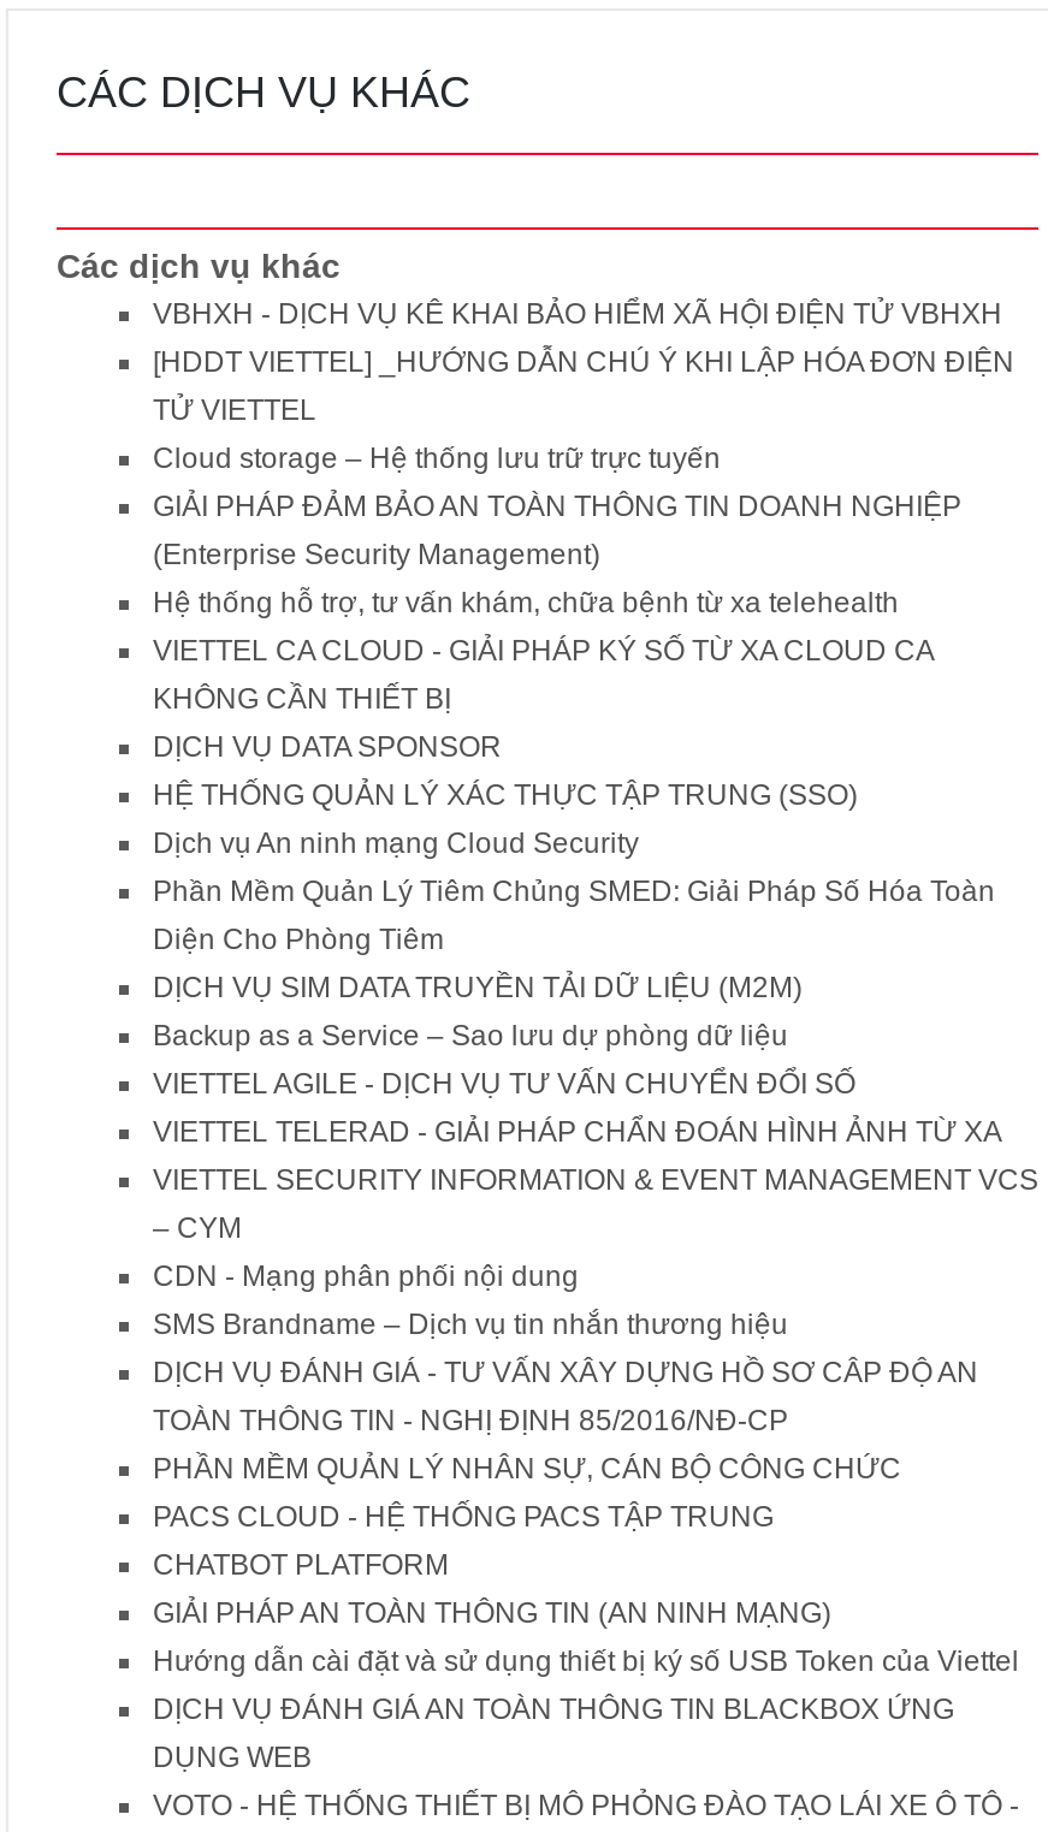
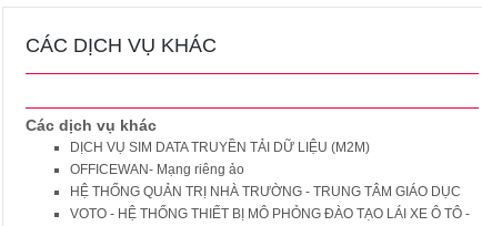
[153,297,1014,956] VBHXH - DỊCH VỤ KÊ KHAI BẢO HIỂM XÃ HỘI ĐIỆN TỬ VBHXH | [HDDT VIETTEL] _HƯỚNG DẪN CHÚ Ý KHI LẬP HÓA ĐƠN ĐIỆN | TỬ VIETTEL | Cloud storage – Hệ thống lưu trữ trực tuyến | GIẢI PHÁP ĐẢM BẢO AN TOÀN THÔNG TIN DOANH NGHIỆP | (Enterprise Security Management) | Hệ thống hỗ trợ, tư vấn khám, chữa bệnh từ xa telehealth | VIETTEL CA CLOUD - GIẢI PHÁP KÝ SỐ TỪ XA CLOUD CA | KHÔNG CẦN THIẾT BỊ | DỊCH VỤ DATA SPONSOR | HỆ THỐNG QUẢN LÝ XÁC THỰC TẬP TRUNG (SSO) | Dịch vụ An ninh mạng Cloud Security | Phần Mềm Quản Lý Tiêm Chủng SMED: Giải Pháp Số Hóa Toàn | Diện Cho Phòng Tiêm -> none
[153,1019,1038,1774] Backup as a Service – Sao lưu dự phòng dữ liệu | VIETTEL AGILE - DỊCH VỤ TƯ VẤN CHUYỂN ĐỔI SỐ | VIETTEL TELERAD - GIẢI PHÁP CHẨN ĐOÁN HÌNH ẢNH TỪ XA | VIETTEL SECURITY INFORMATION & EVENT MANAGEMENT VCS | – CYM | CDN - Mạng phân phối nội dung | SMS Brandname – Dịch vụ tin nhắn thương hiệu | DỊCH VỤ ĐÁNH GIÁ - TƯ VẤN XÂY DỰNG HỒ SƠ CÂP ĐỘ AN | TOÀN THÔNG TIN - NGHỊ ĐỊNH 85/2016/NĐ-CP | PHẦN MỀM QUẢN LÝ NHÂN SỰ, CÁN BỘ CÔNG CHỨC | PACS CLOUD - HỆ THỐNG PACS TẬP TRUNG | CHATBOT PLATFORM | GIẢI PHÁP AN TOÀN THÔNG TIN (AN NINH MẠNG) | Hướng dẫn cài đặt và sử dụng thiết bị ký số USB Token của Viettel | DỊCH VỤ ĐÁNH GIÁ AN TOÀN THÔNG TIN BLACKBOX ỨNG | DỤNG WEB -> [70,162,461,199] OFFICEWAN- Mạng riêng ảo | HỆ THỐNG QUẢN TRỊ NHÀ TRƯỜNG - TRUNG TÂM GIÁO DỤC

